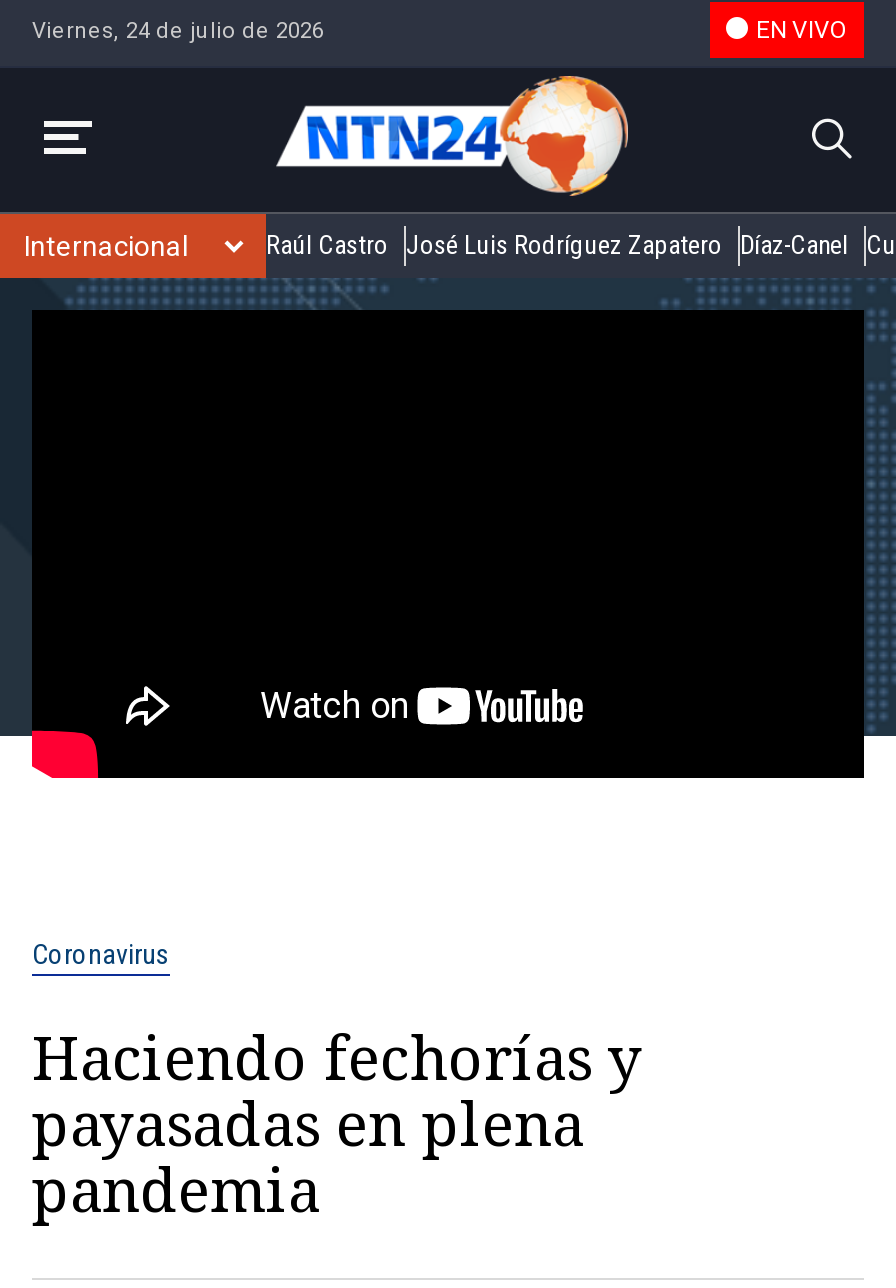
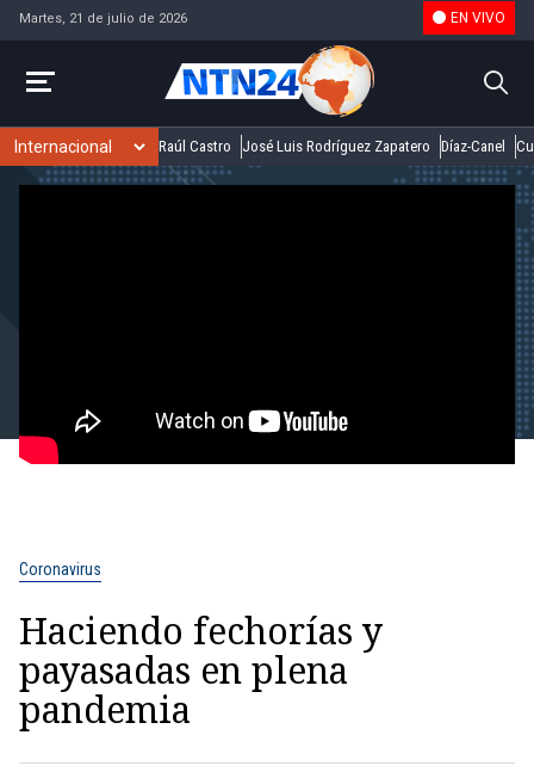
[32,17,324,43] Viernes, 24 de julio de 2026 -> [19,10,187,26] Martes, 21 de julio de 2026

